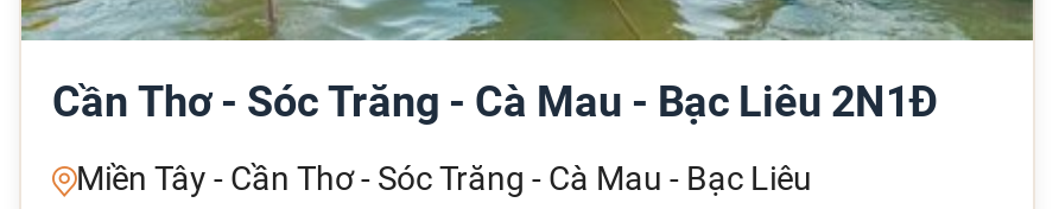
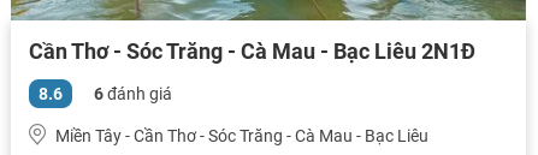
none -> [39,84,172,103] 8.6 | 6 đánh giá

